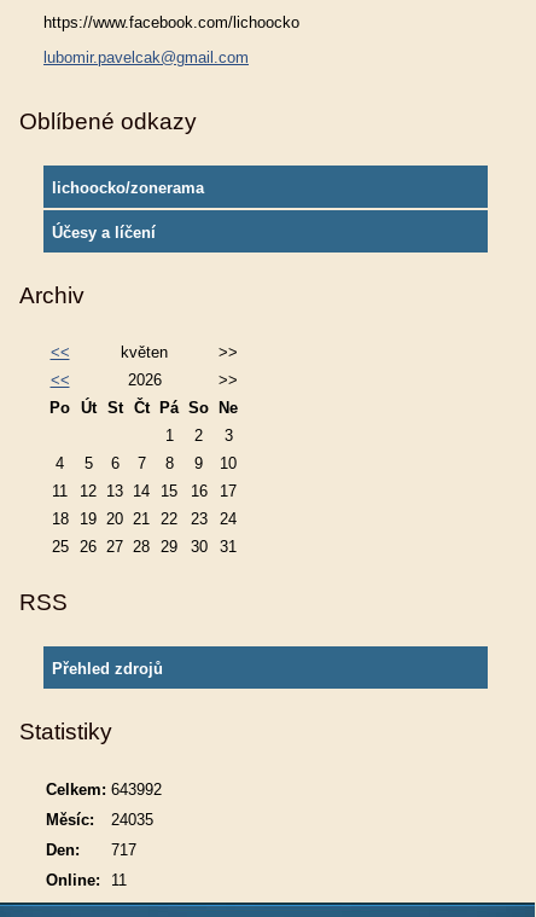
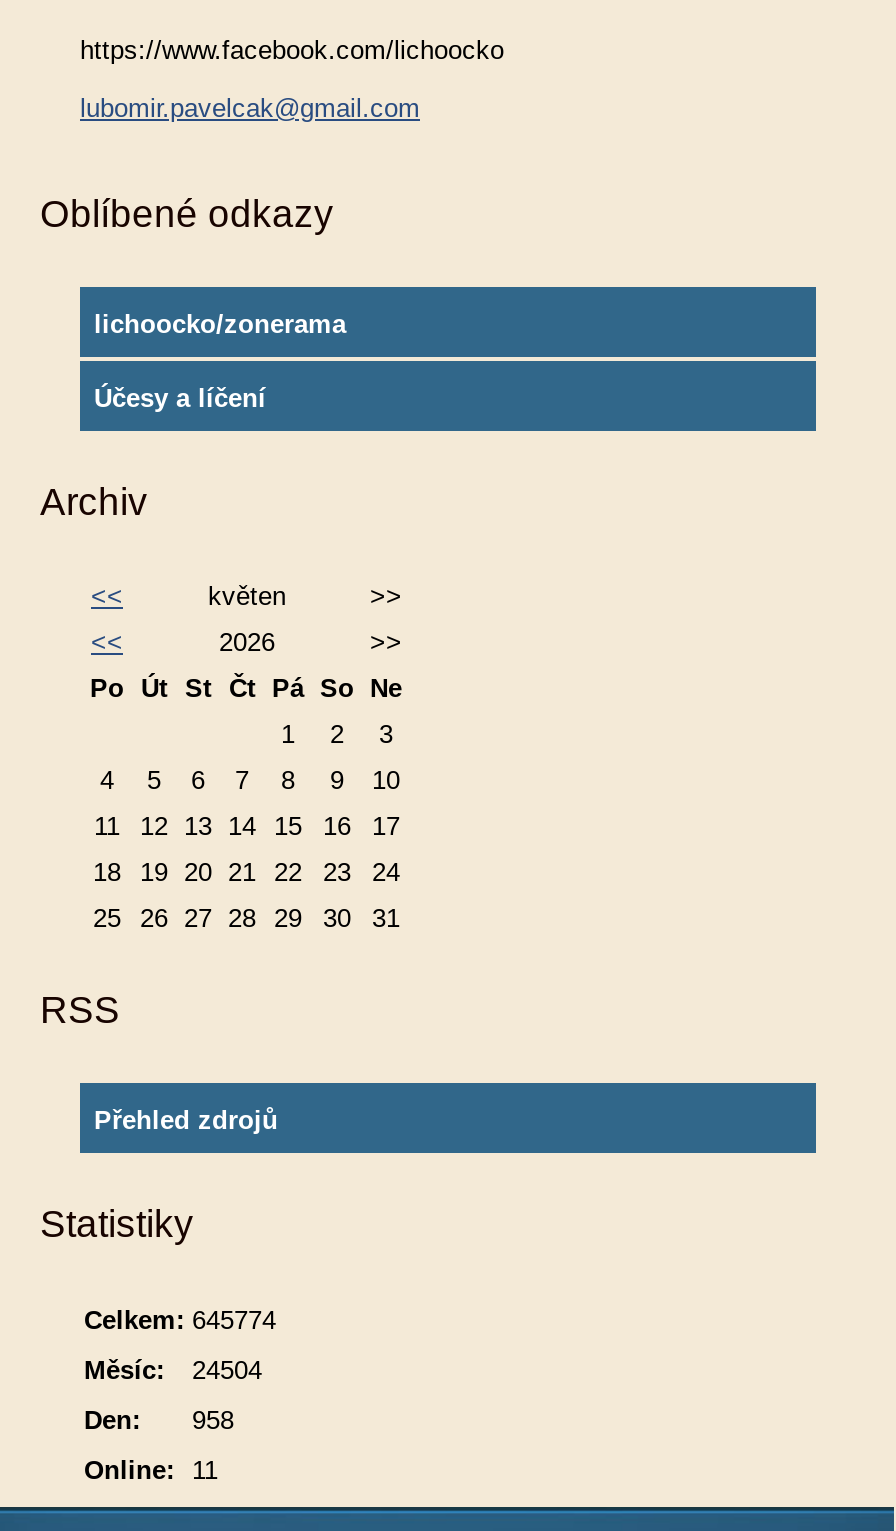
[46,781,162,799] Celkem: 643992 -> [84,1306,276,1336] Celkem: 645774
[46,811,153,829] Měsíc: 24035 -> [84,1356,262,1386] Měsíc: 24504
[46,841,136,859] Den: 717 -> [84,1406,234,1436] Den: 958

